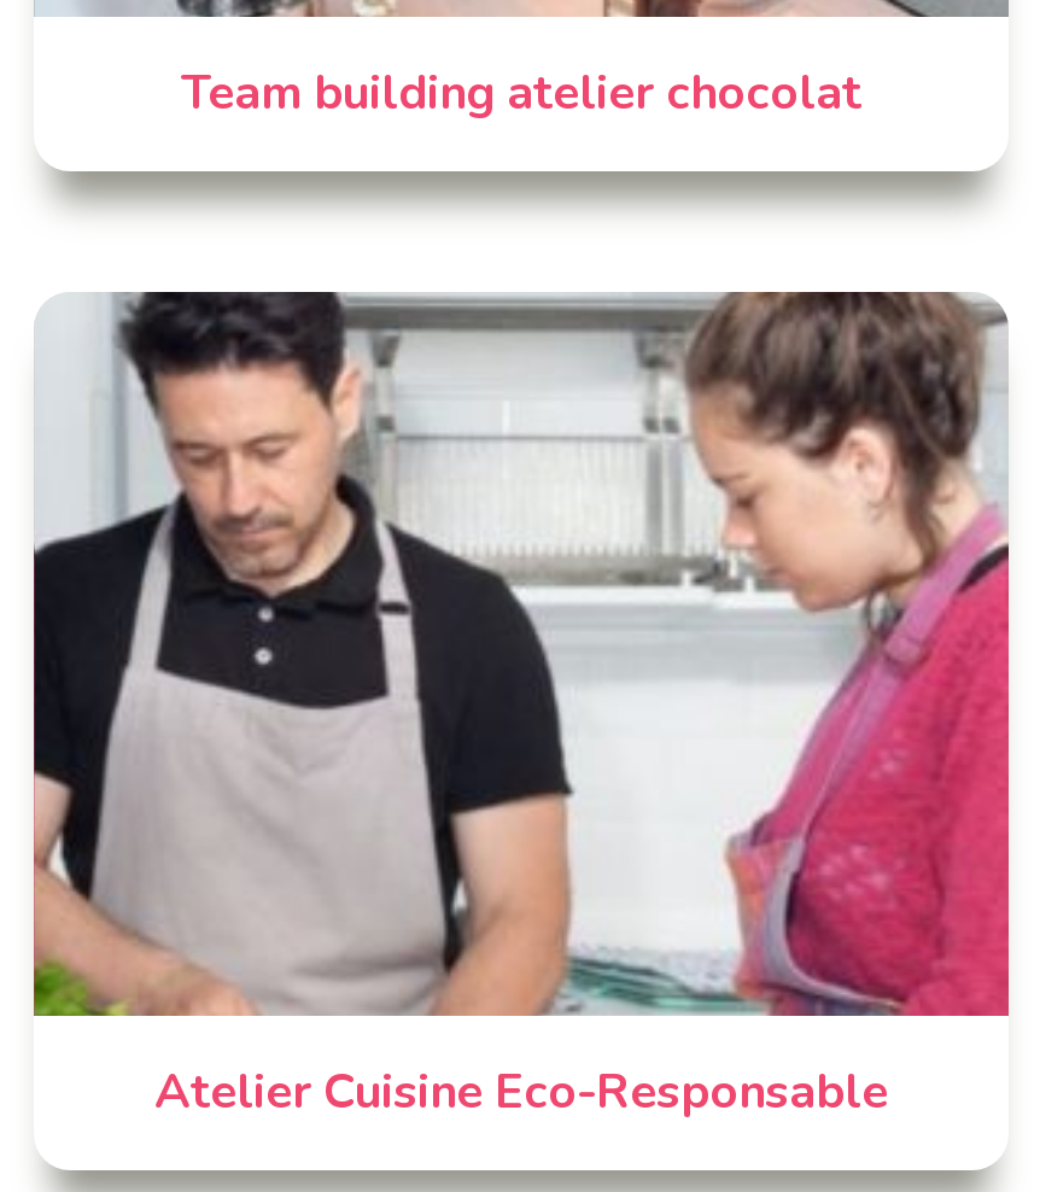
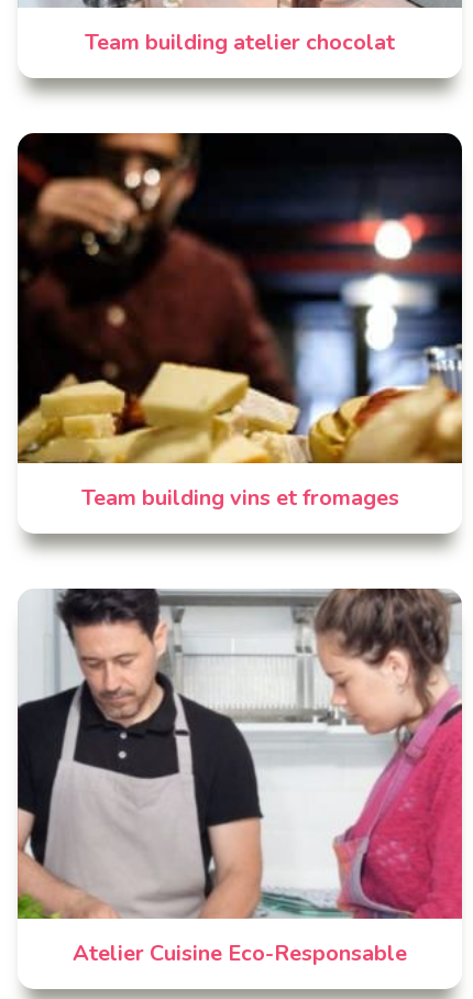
none -> [16,132,462,512] [image] | Team building vins et fromages

